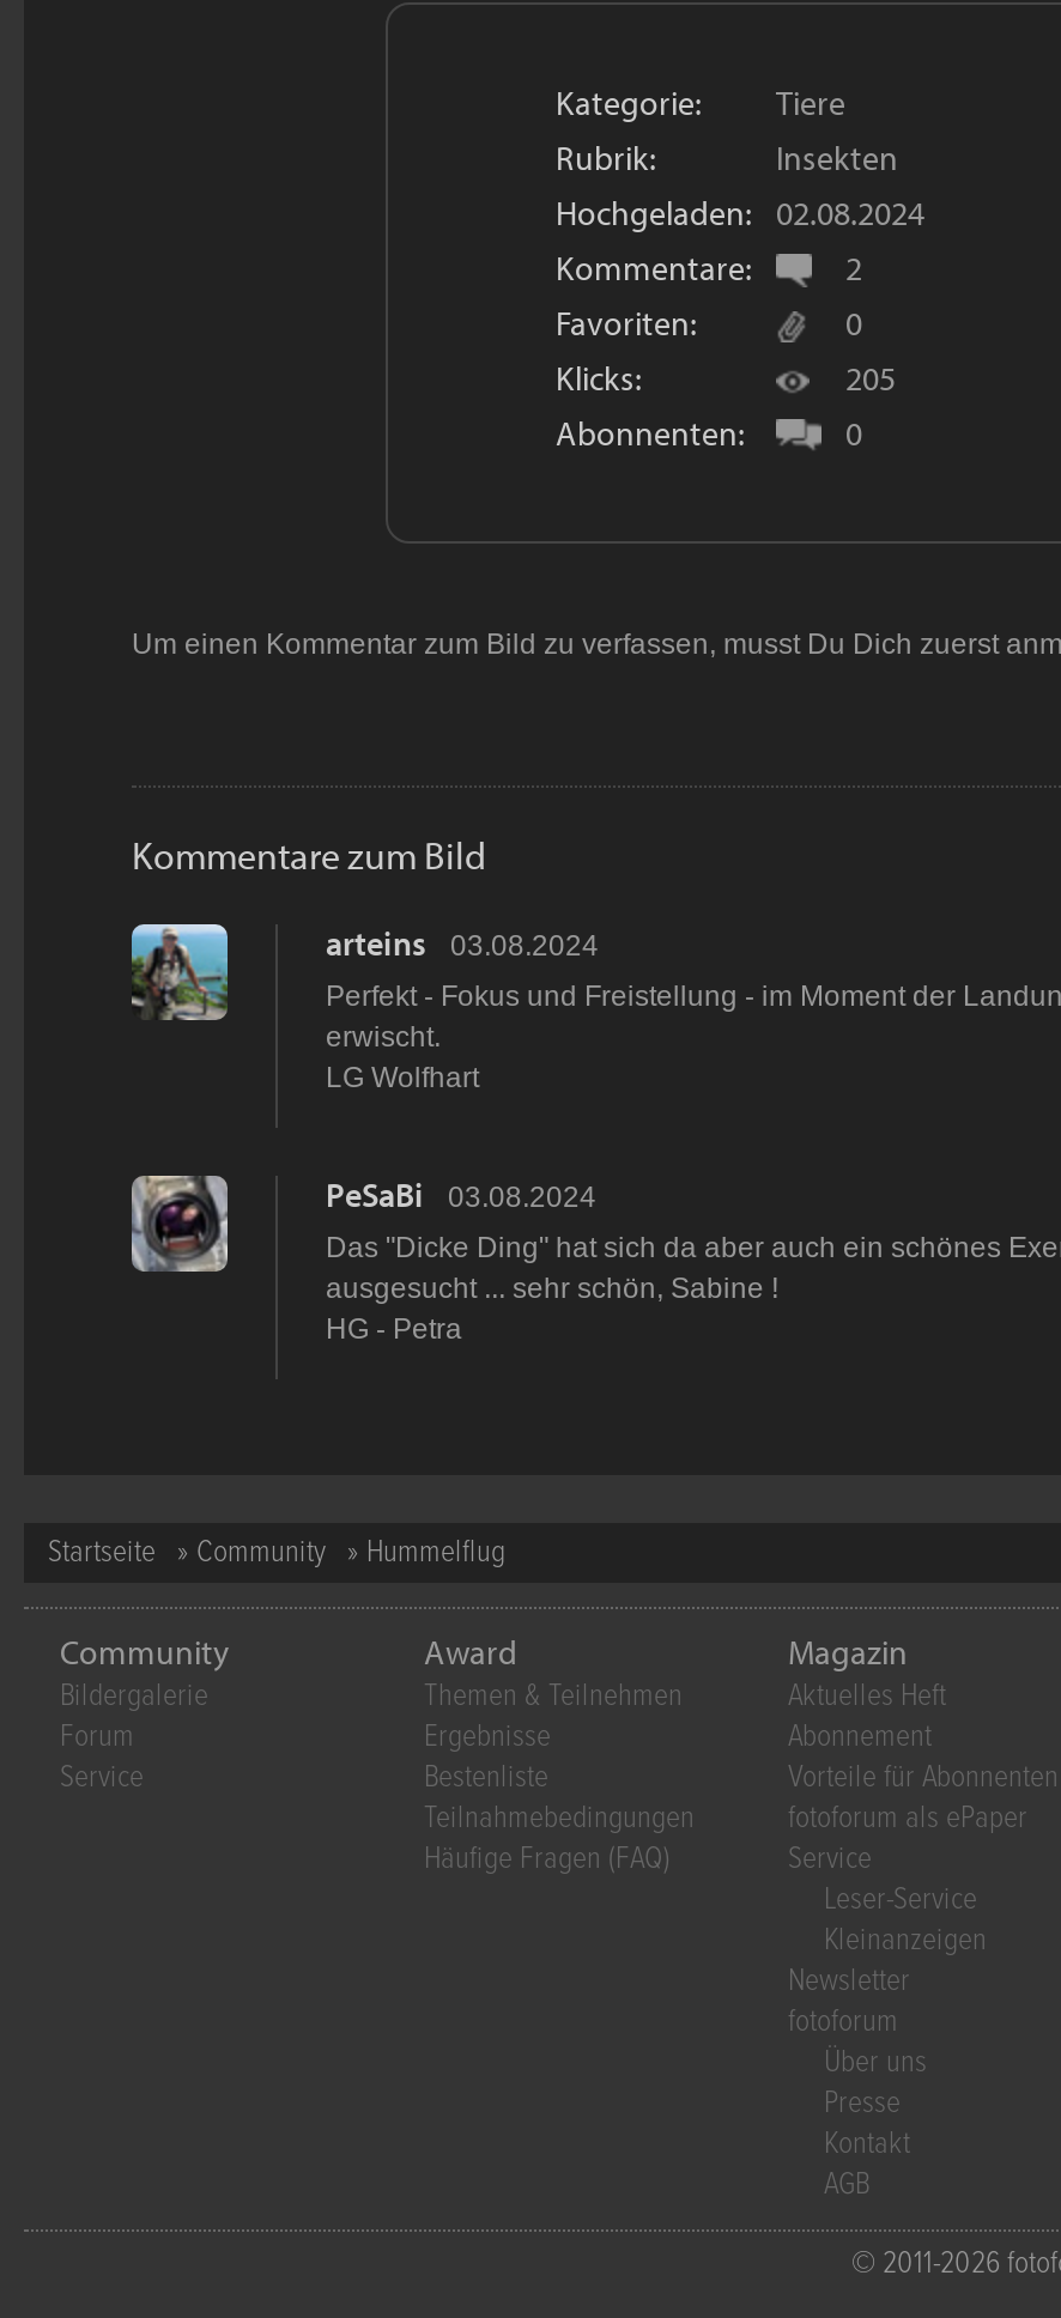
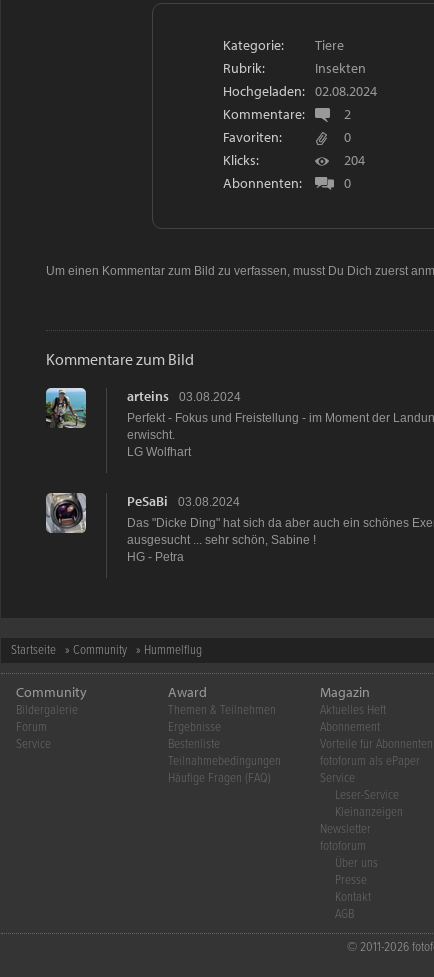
[845,356,896,399] 205 -> [344,151,365,169] 204

